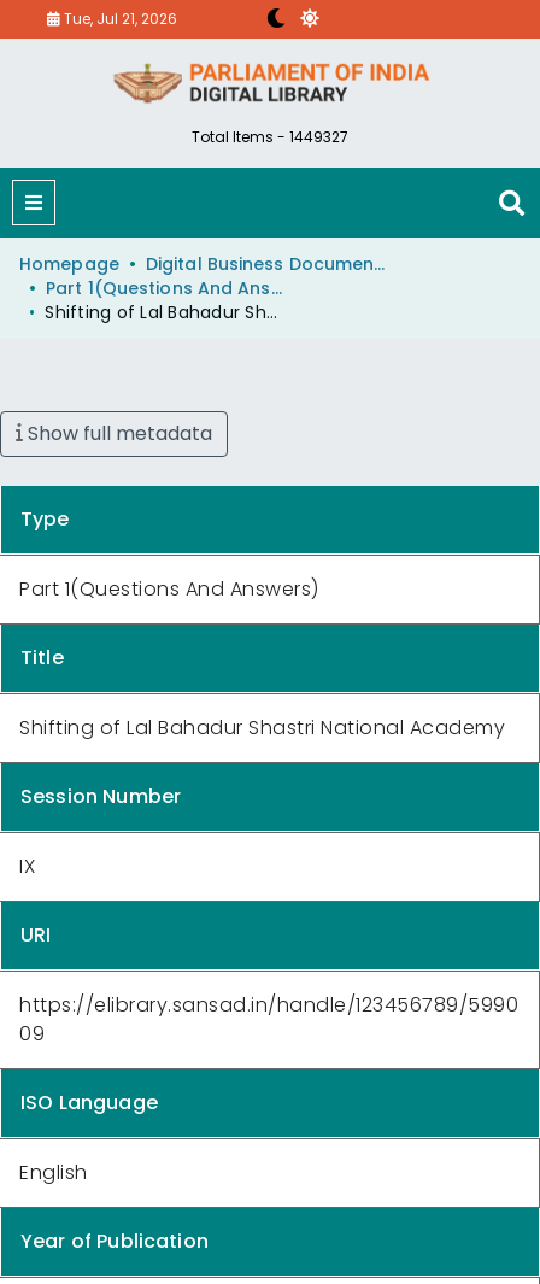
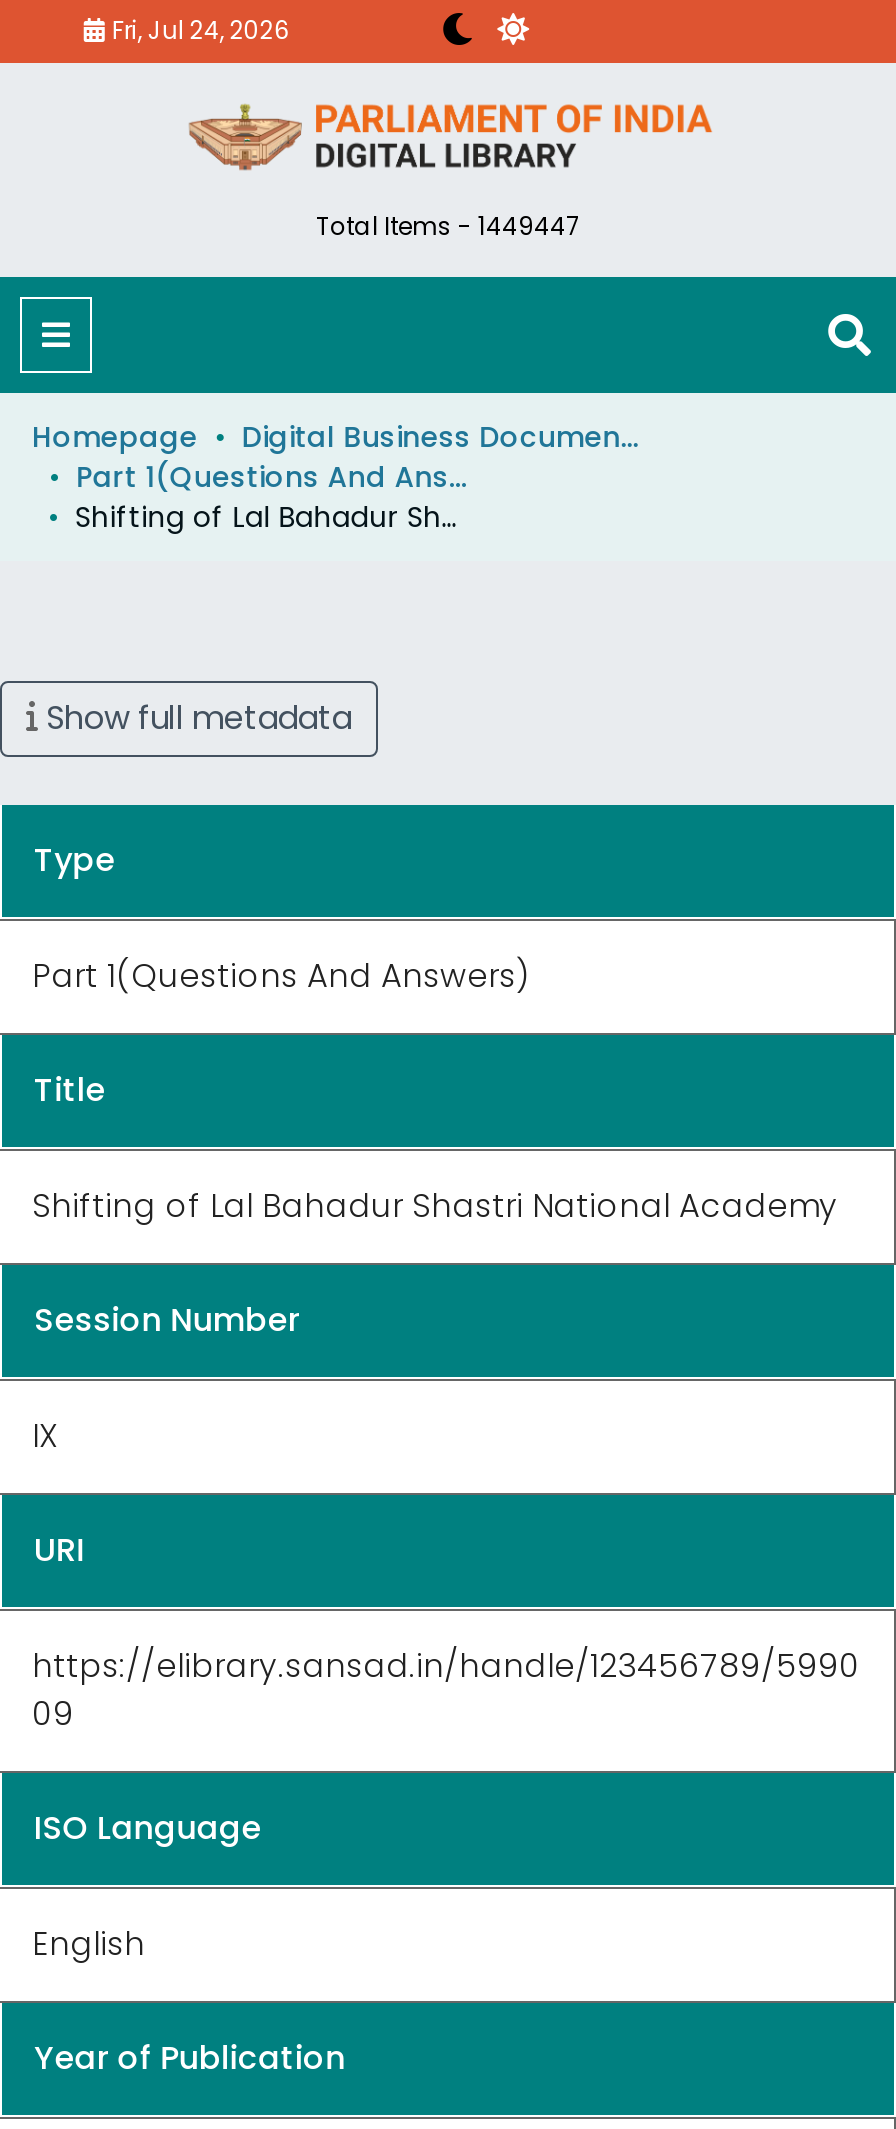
[61,8,178,29] Tue, Jul 21, 2026 -> [106,13,290,47] Fri, Jul 24, 2026
[192,127,348,147] Total Items - 1449327 -> [316,209,580,243] Total Items - 1449447

